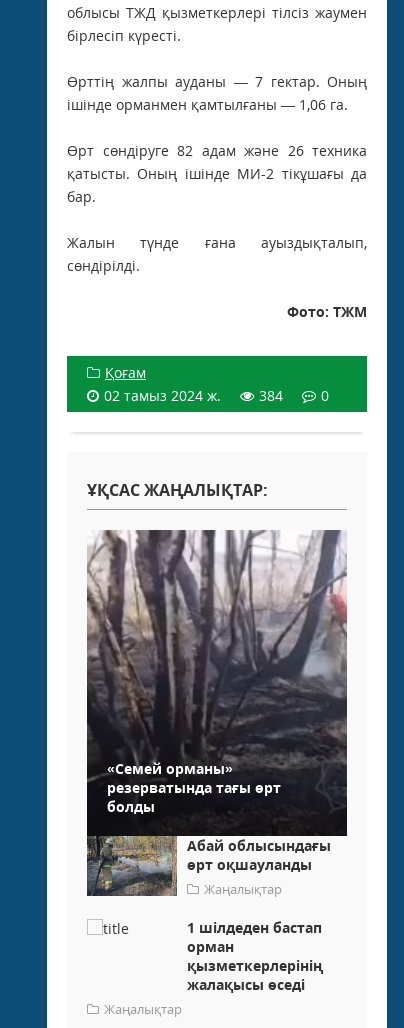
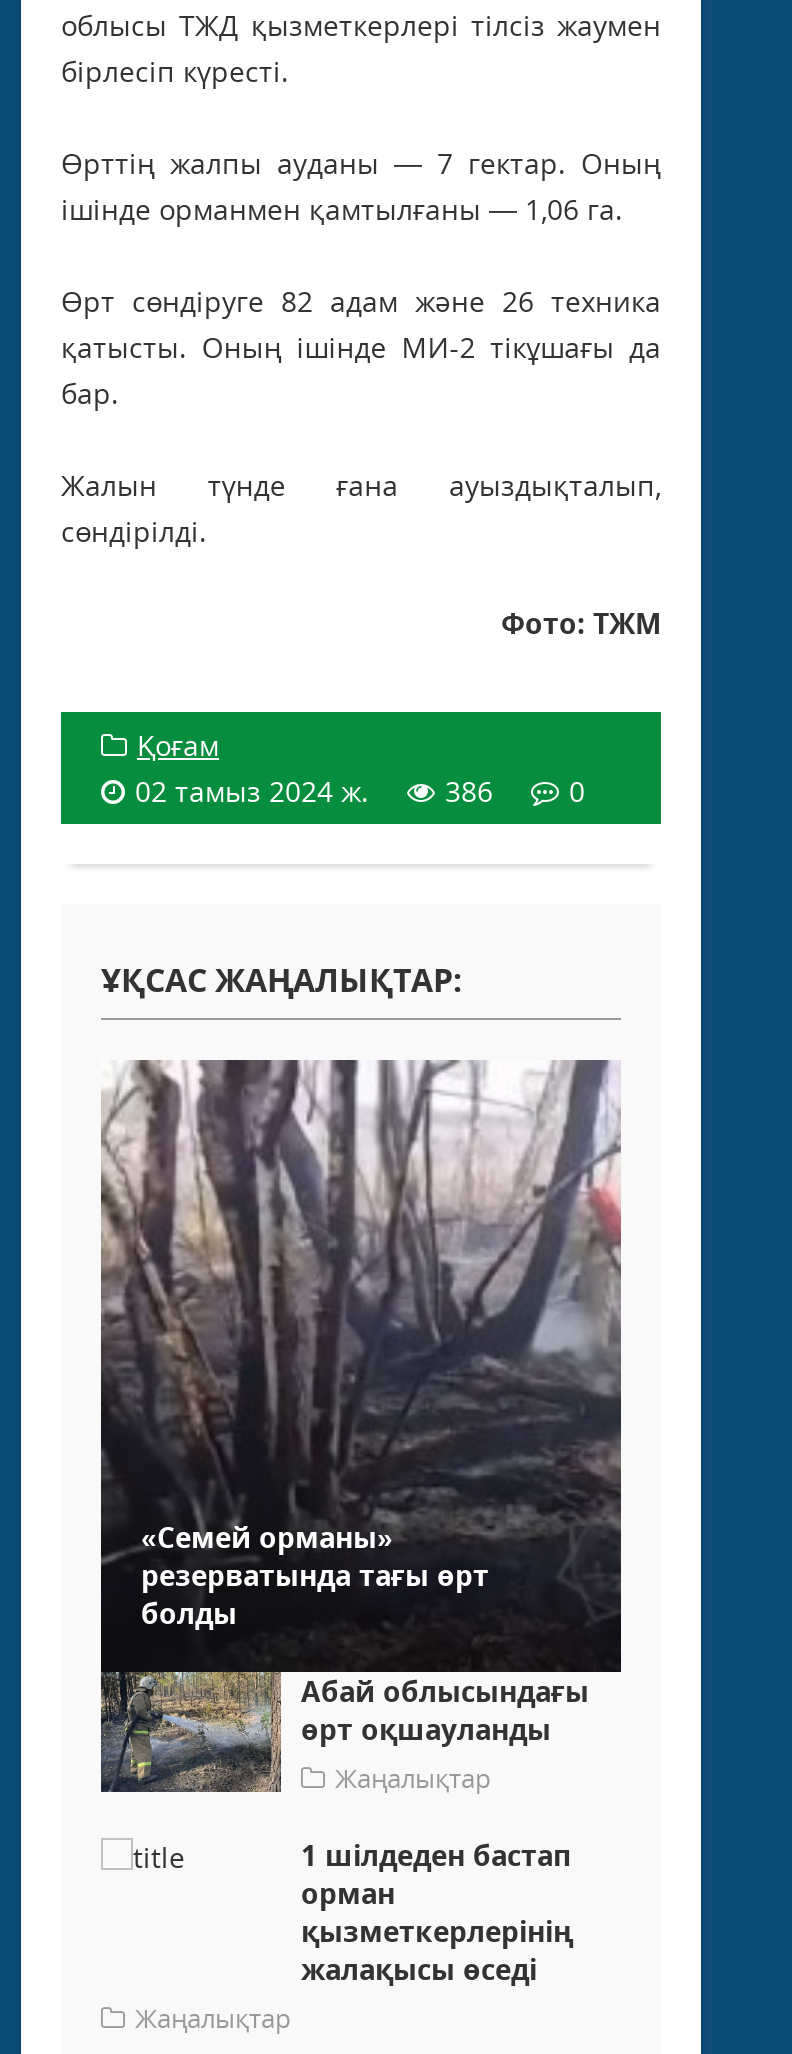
[104,385,329,404] 02 тамыз 2024 ж. 384 0 -> [135,771,585,809] 02 тамыз 2024 ж. 386 0

